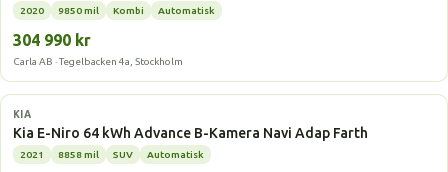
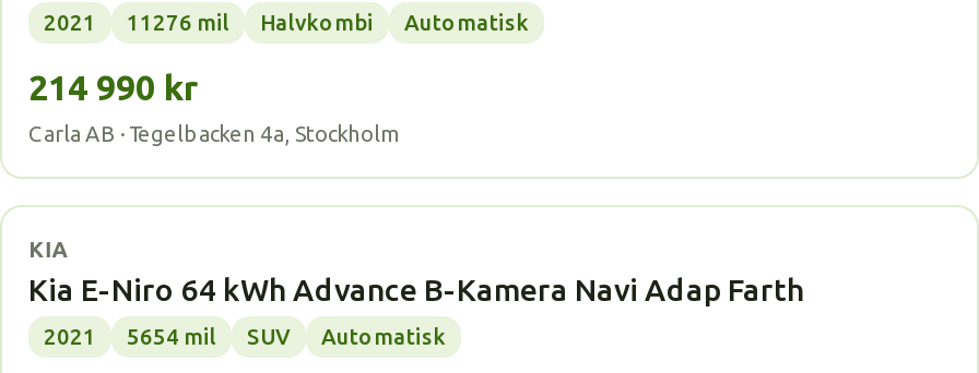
[20,5,144,16] 2020 | 9850 mil | Kombi -> [44,11,374,35] 2021 | 11276 mil | Halvkombi
[13,31,91,49] 304 990 kr -> [28,68,199,107] 214 990 kr
[20,149,204,160] 2021 8858 mil SUV Automatisk -> [44,325,446,349] 2021 5654 mil SUV Automatisk

